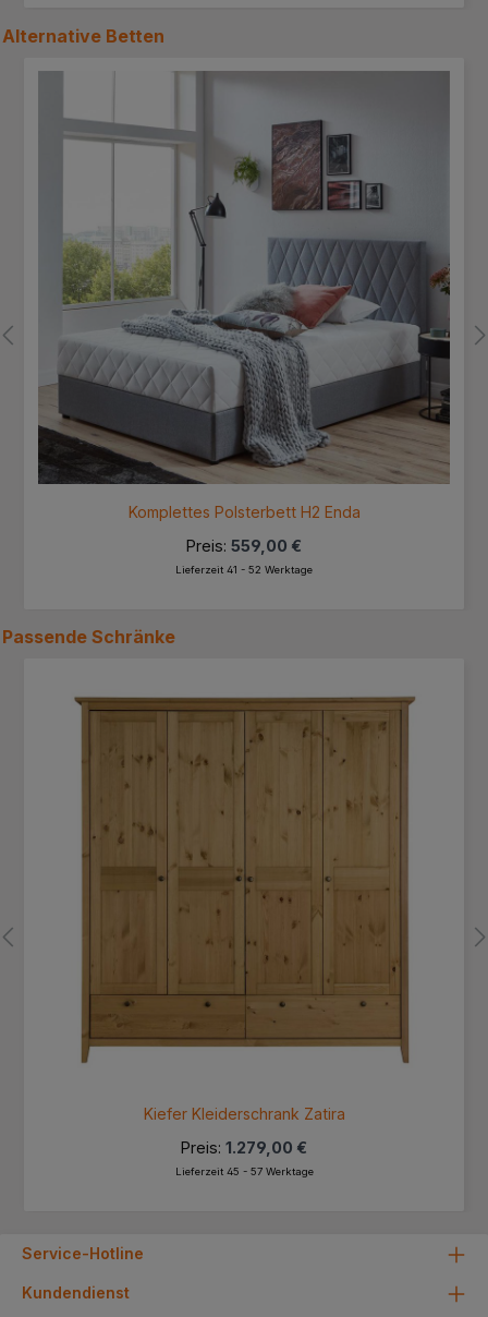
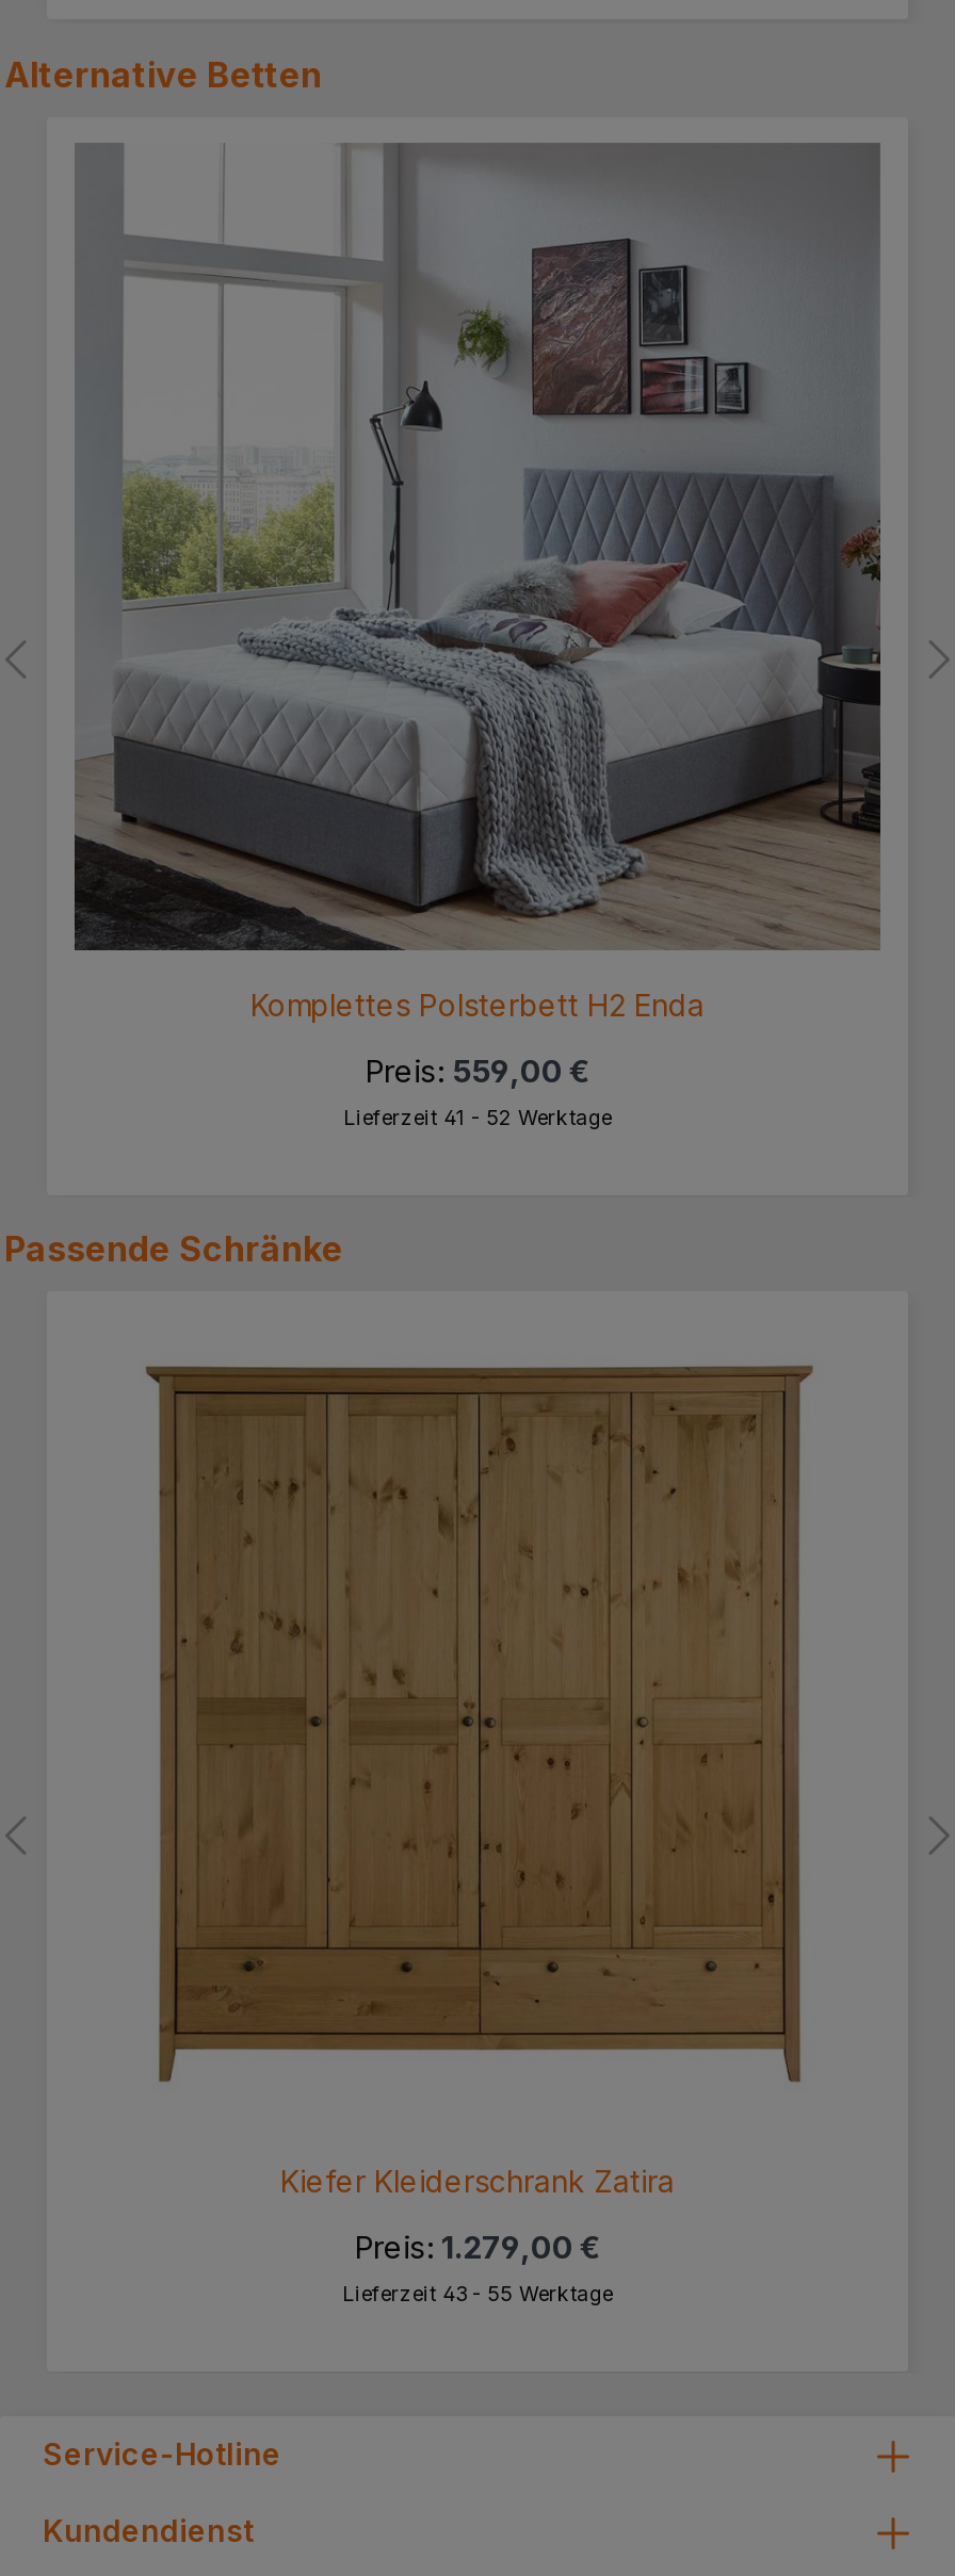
[175,1165,313,1177] Lieferzeit 45 - 57 Werktage -> [342,2281,613,2305] Lieferzeit 43 - 55 Werktage

